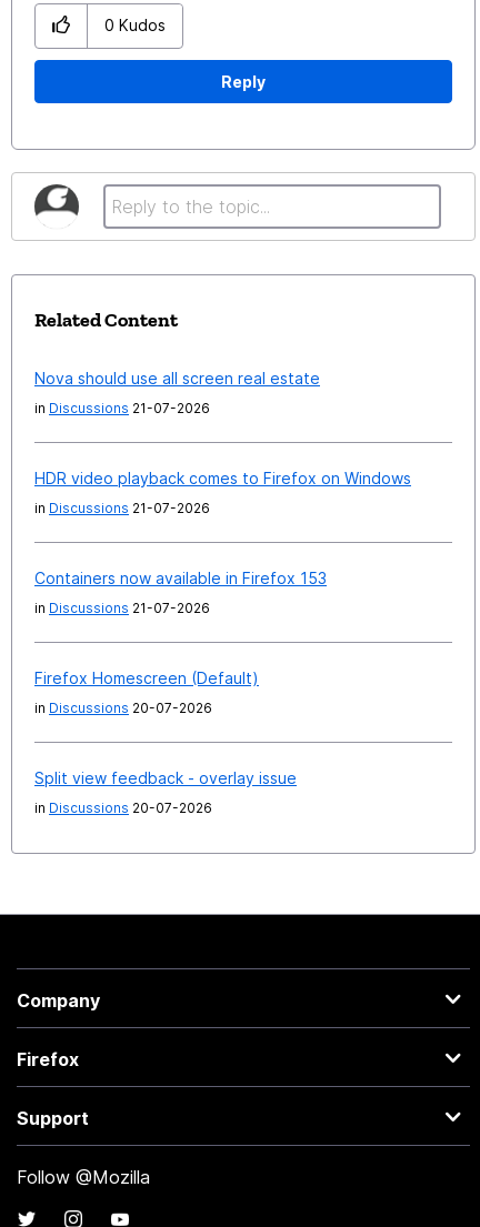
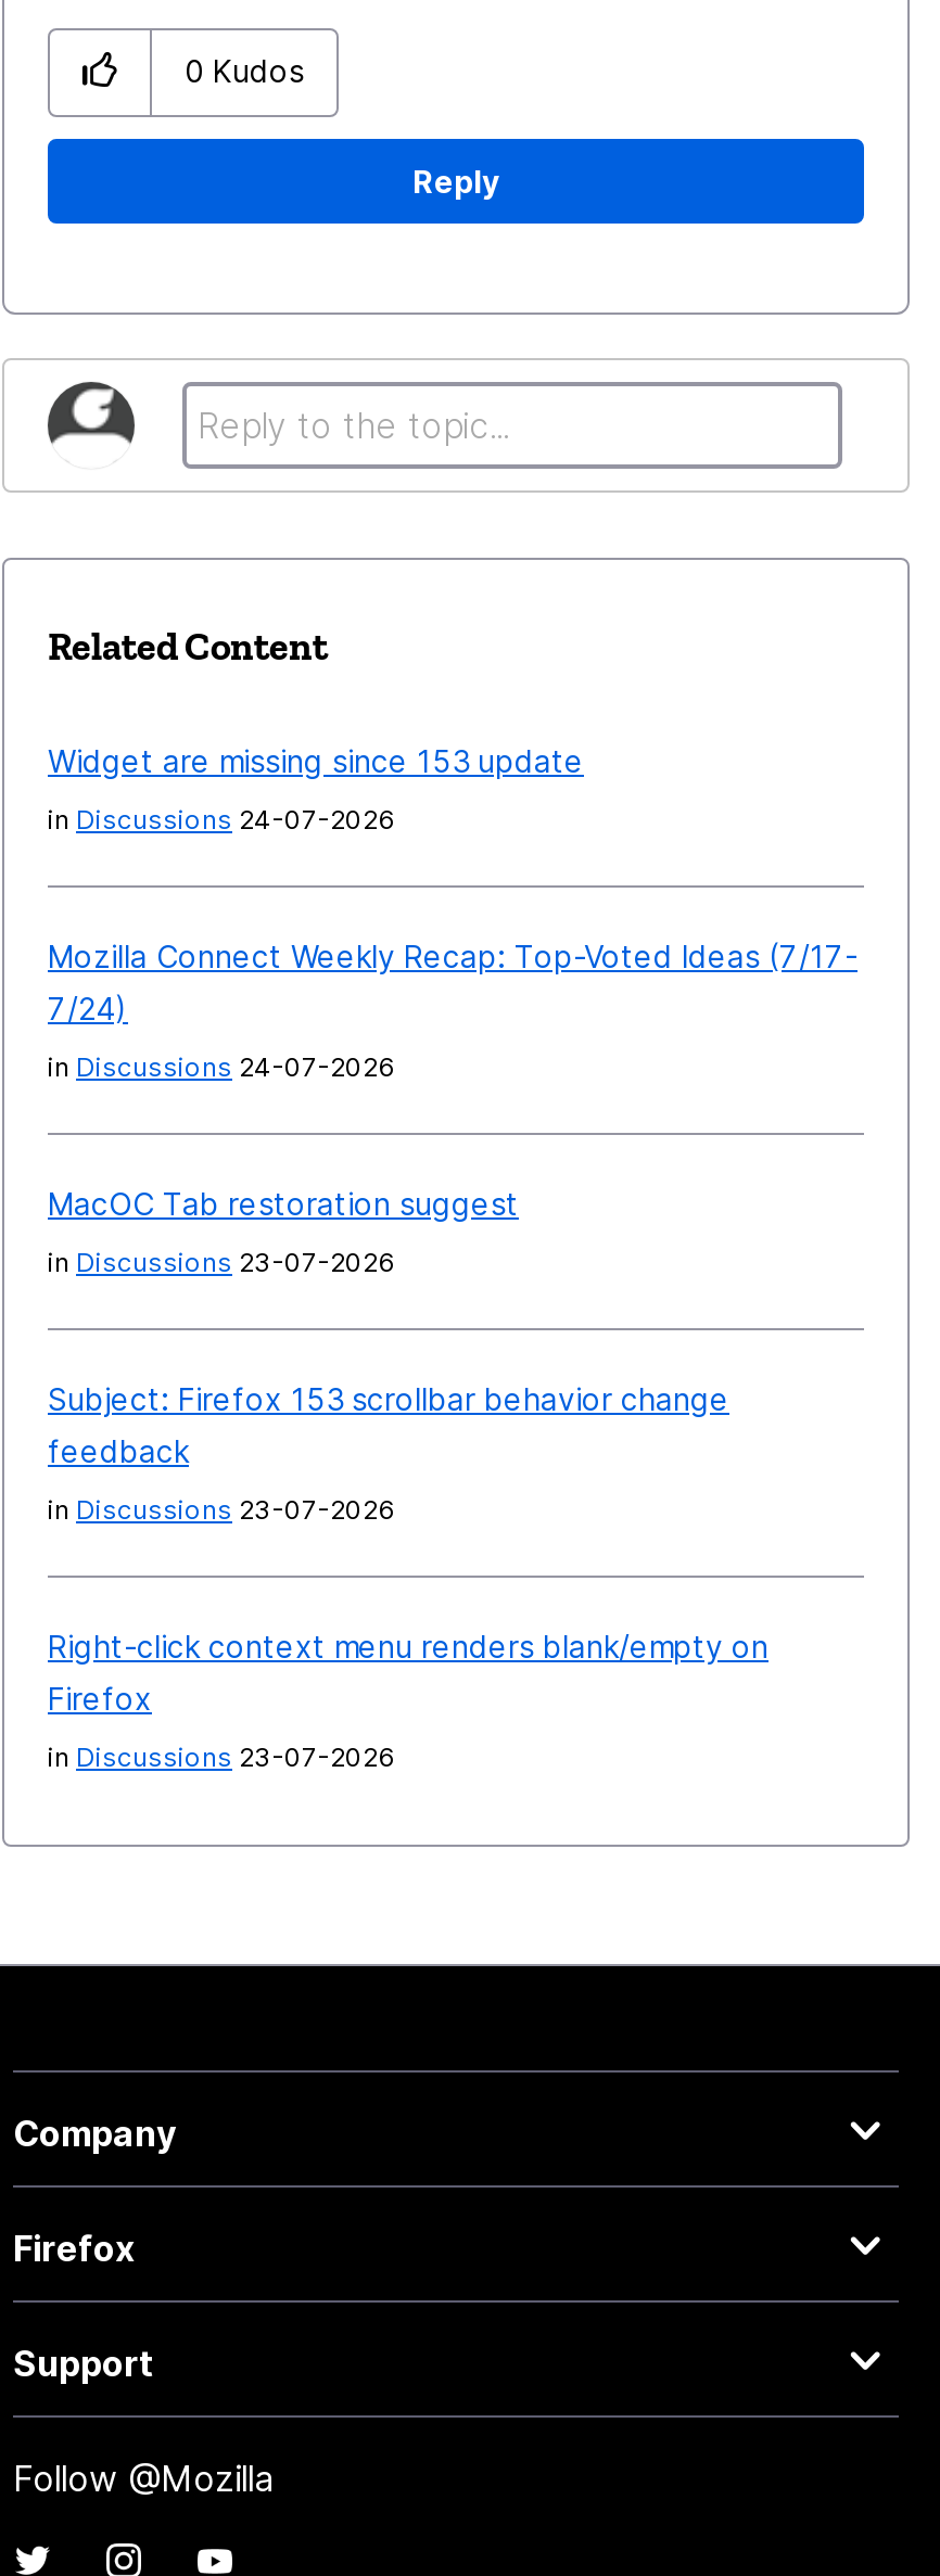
[34,368,320,387] Nova should use all screen real estate -> [48,741,584,778] Widget are missing since 153 update
[34,399,210,416] in Discussions 21-07-2026 -> [48,802,395,834] in Discussions 24-07-2026
[34,468,411,487] HDR video playback comes to Firefox on Windows -> [48,936,858,1025] Mozilla Connect Weekly Recap: Top-Voted Ideas (7/17- | 7/24)
[34,499,210,516] in Discussions 21-07-2026 -> [48,1049,395,1082] in Discussions 24-07-2026
[34,568,327,587] Containers now available in Firefox 153 -> [48,1184,519,1221] MacOC Tab restoration suggest
[34,599,210,616] in Discussions 21-07-2026 -> [48,1245,395,1277] in Discussions 23-07-2026
[34,668,259,687] Firefox Homescreen (Default) -> [48,1379,729,1468] Subject: Firefox 153 scrollbar behavior change | feedback
[34,699,212,716] in Discussions 20-07-2026 -> [48,1492,395,1525] in Discussions 23-07-2026
[34,768,297,787] Split view feedback - overlay issue -> [48,1627,768,1716] Right-click context menu renders blank/empty on | Firefox
[34,799,212,816] in Discussions 20-07-2026 -> [48,1739,395,1772] in Discussions 23-07-2026

